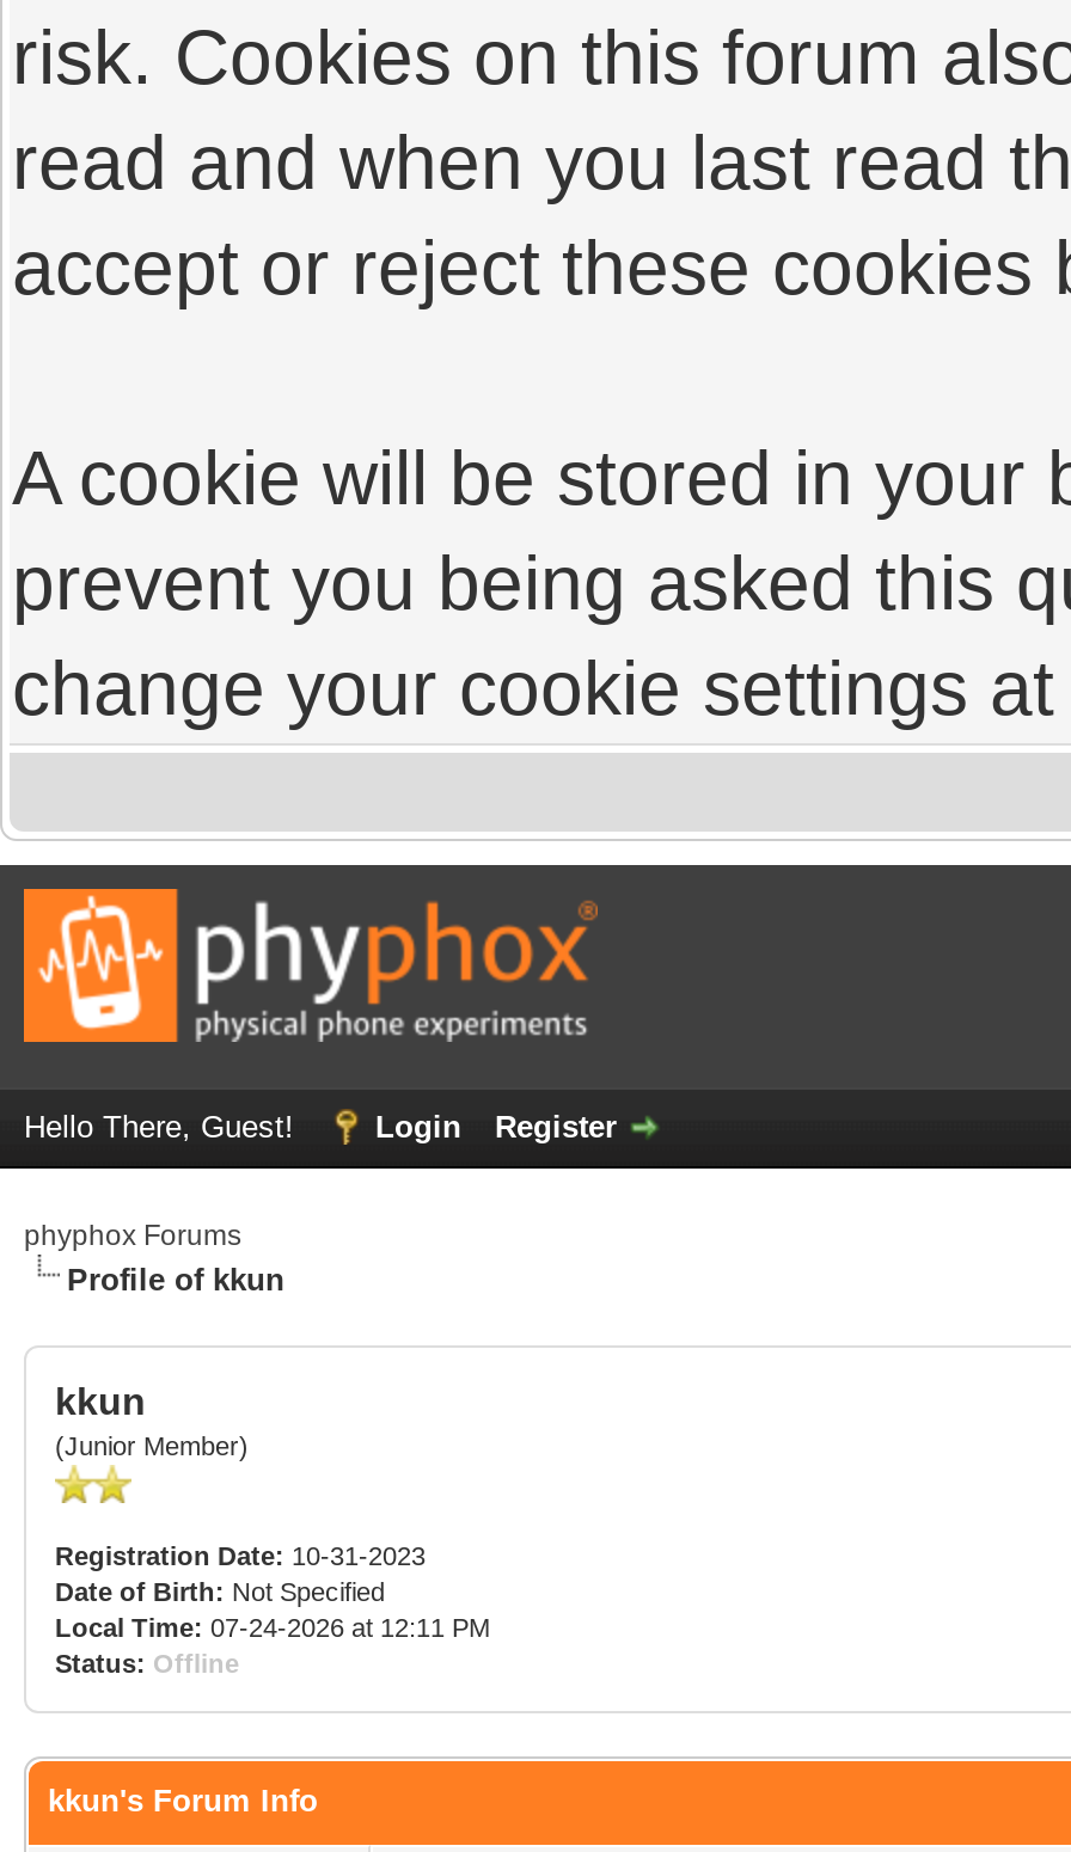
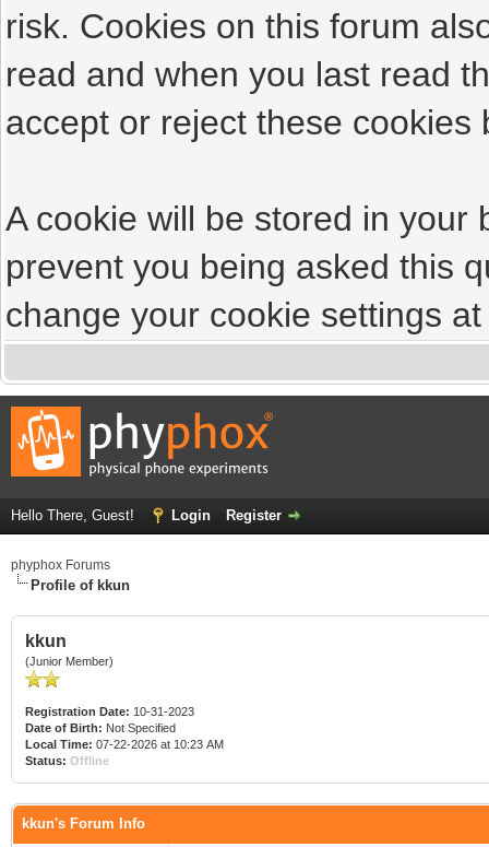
[55,1613,490,1642] Local Time: 07-24-2026 at 12:11 PM -> [25,738,224,751] Local Time: 07-22-2026 at 10:23 AM

